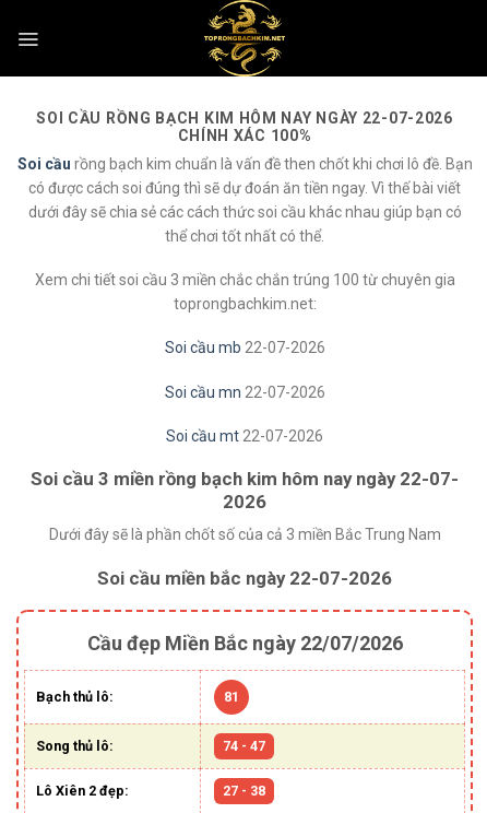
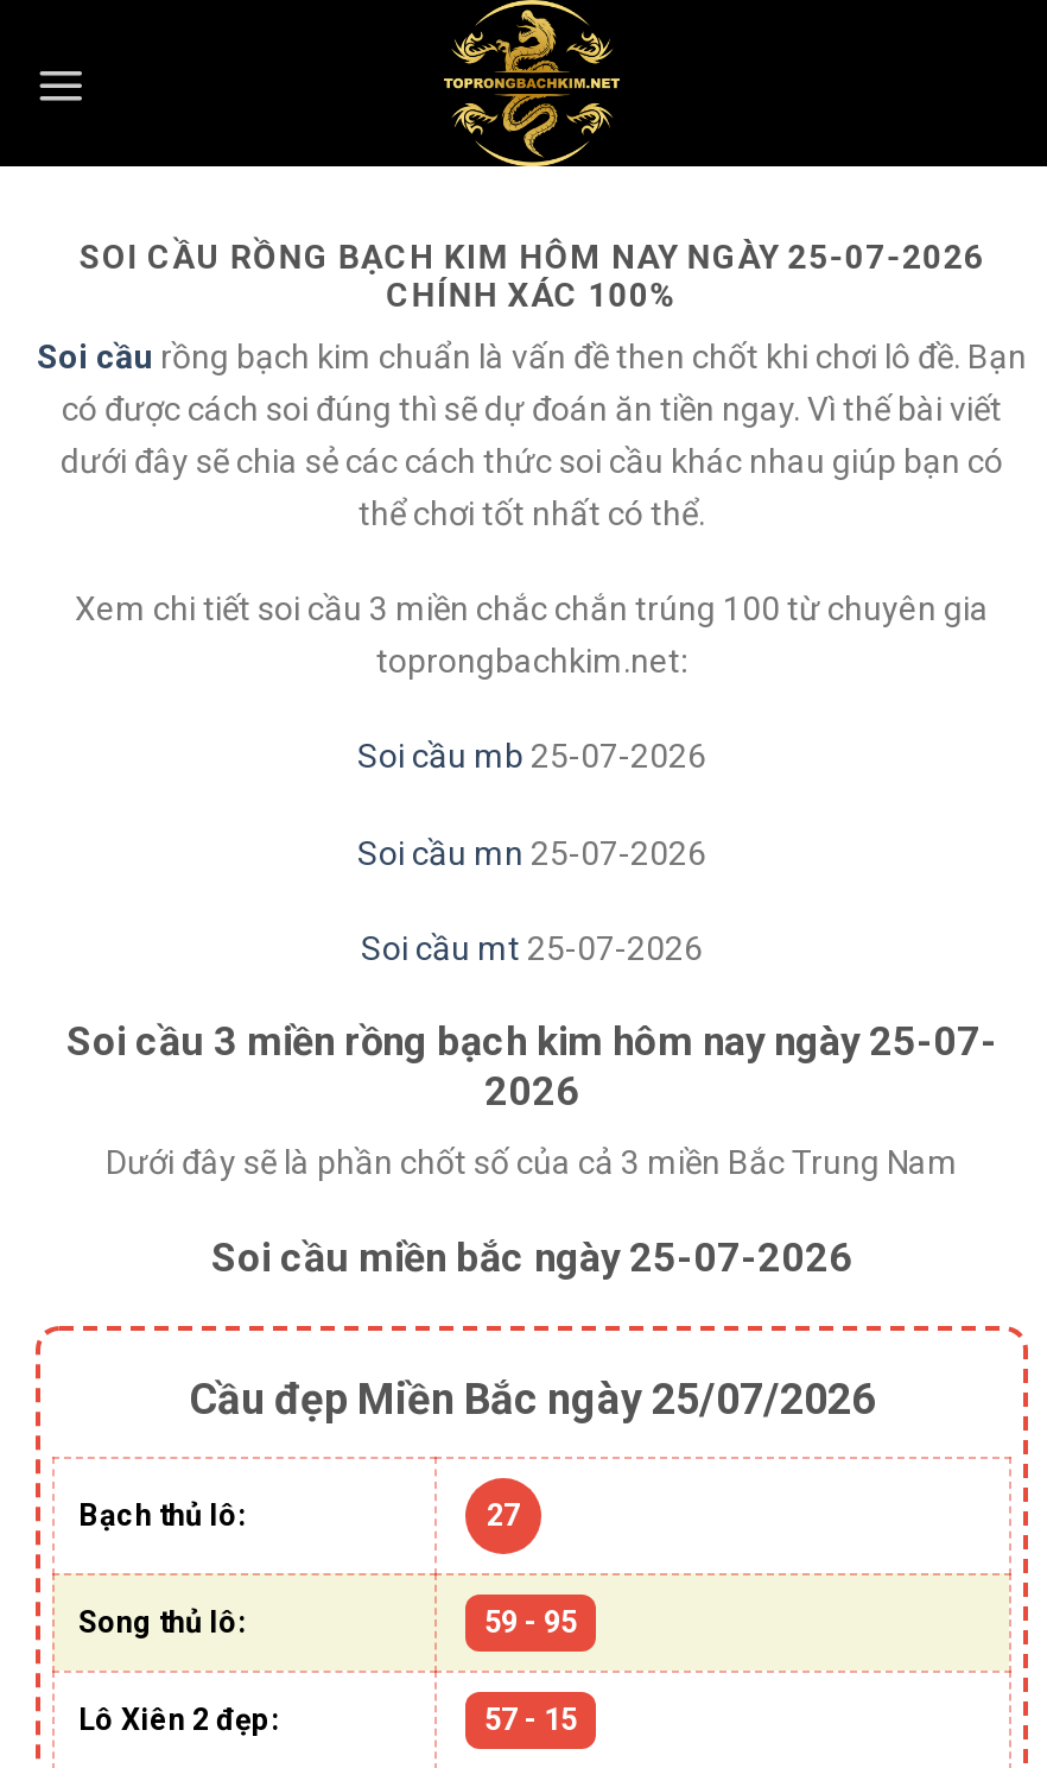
[36,109,453,127] SOI CẦU RỒNG BẠCH KIM HÔM NAY NGÀY 22-07-2026 -> [79,238,985,276] SOI CẦU RỒNG BẠCH KIM HÔM NAY NGÀY 25-07-2026
[164,339,325,357] Soi cầu mb 22-07-2026 -> [357,738,706,776] Soi cầu mb 25-07-2026
[164,383,325,401] Soi cầu mn 22-07-2026 -> [357,833,706,871] Soi cầu mn 25-07-2026
[166,427,323,445] Soi cầu mt 22-07-2026 -> [361,929,703,967] Soi cầu mt 25-07-2026
[31,468,459,489] Soi cầu 3 miền rồng bạch kim hôm nay ngày 22-07- -> [66,1017,997,1064] Soi cầu 3 miền rồng bạch kim hôm nay ngày 25-07-
[97,567,392,588] Soi cầu miền bắc ngày 22-07-2026 -> [211,1232,852,1280] Soi cầu miền bắc ngày 25-07-2026
[87,631,402,654] Cầu đẹp Miền Bắc ngày 22/07/2026 -> [189,1373,875,1423] Cầu đẹp Miền Bắc ngày 25/07/2026
[224,688,239,704] 81 -> [487,1496,520,1532] 27
[223,737,265,754] 74 - 47 -> [484,1603,577,1639] 59 - 95
[223,782,265,798] 27 - 38 -> [484,1701,577,1736] 57 - 15

